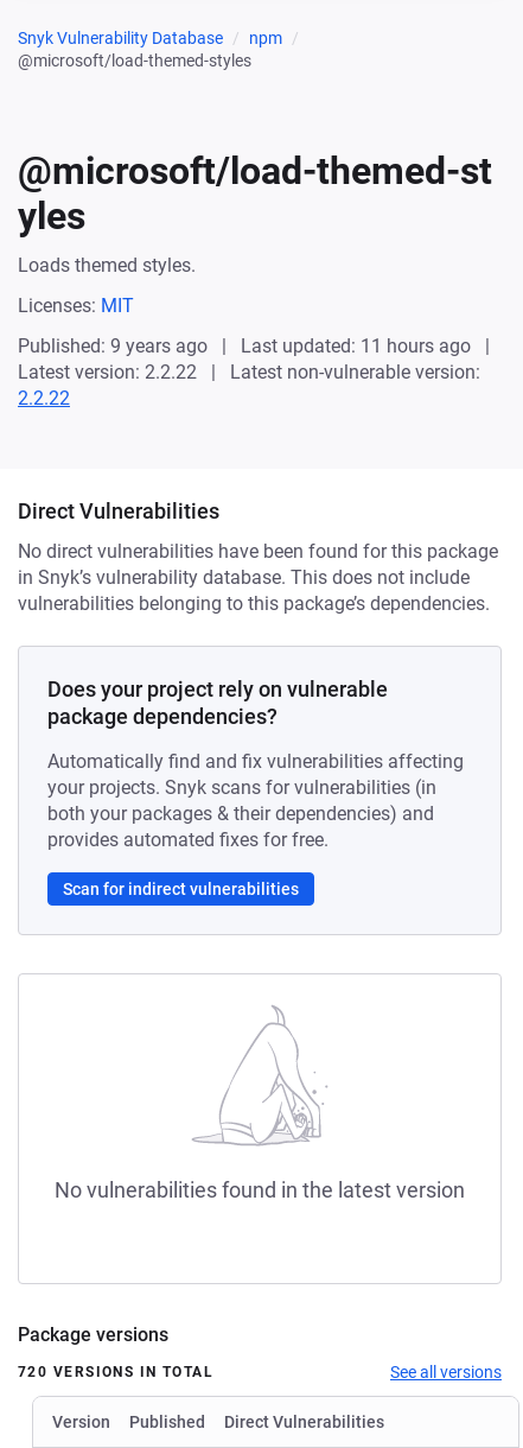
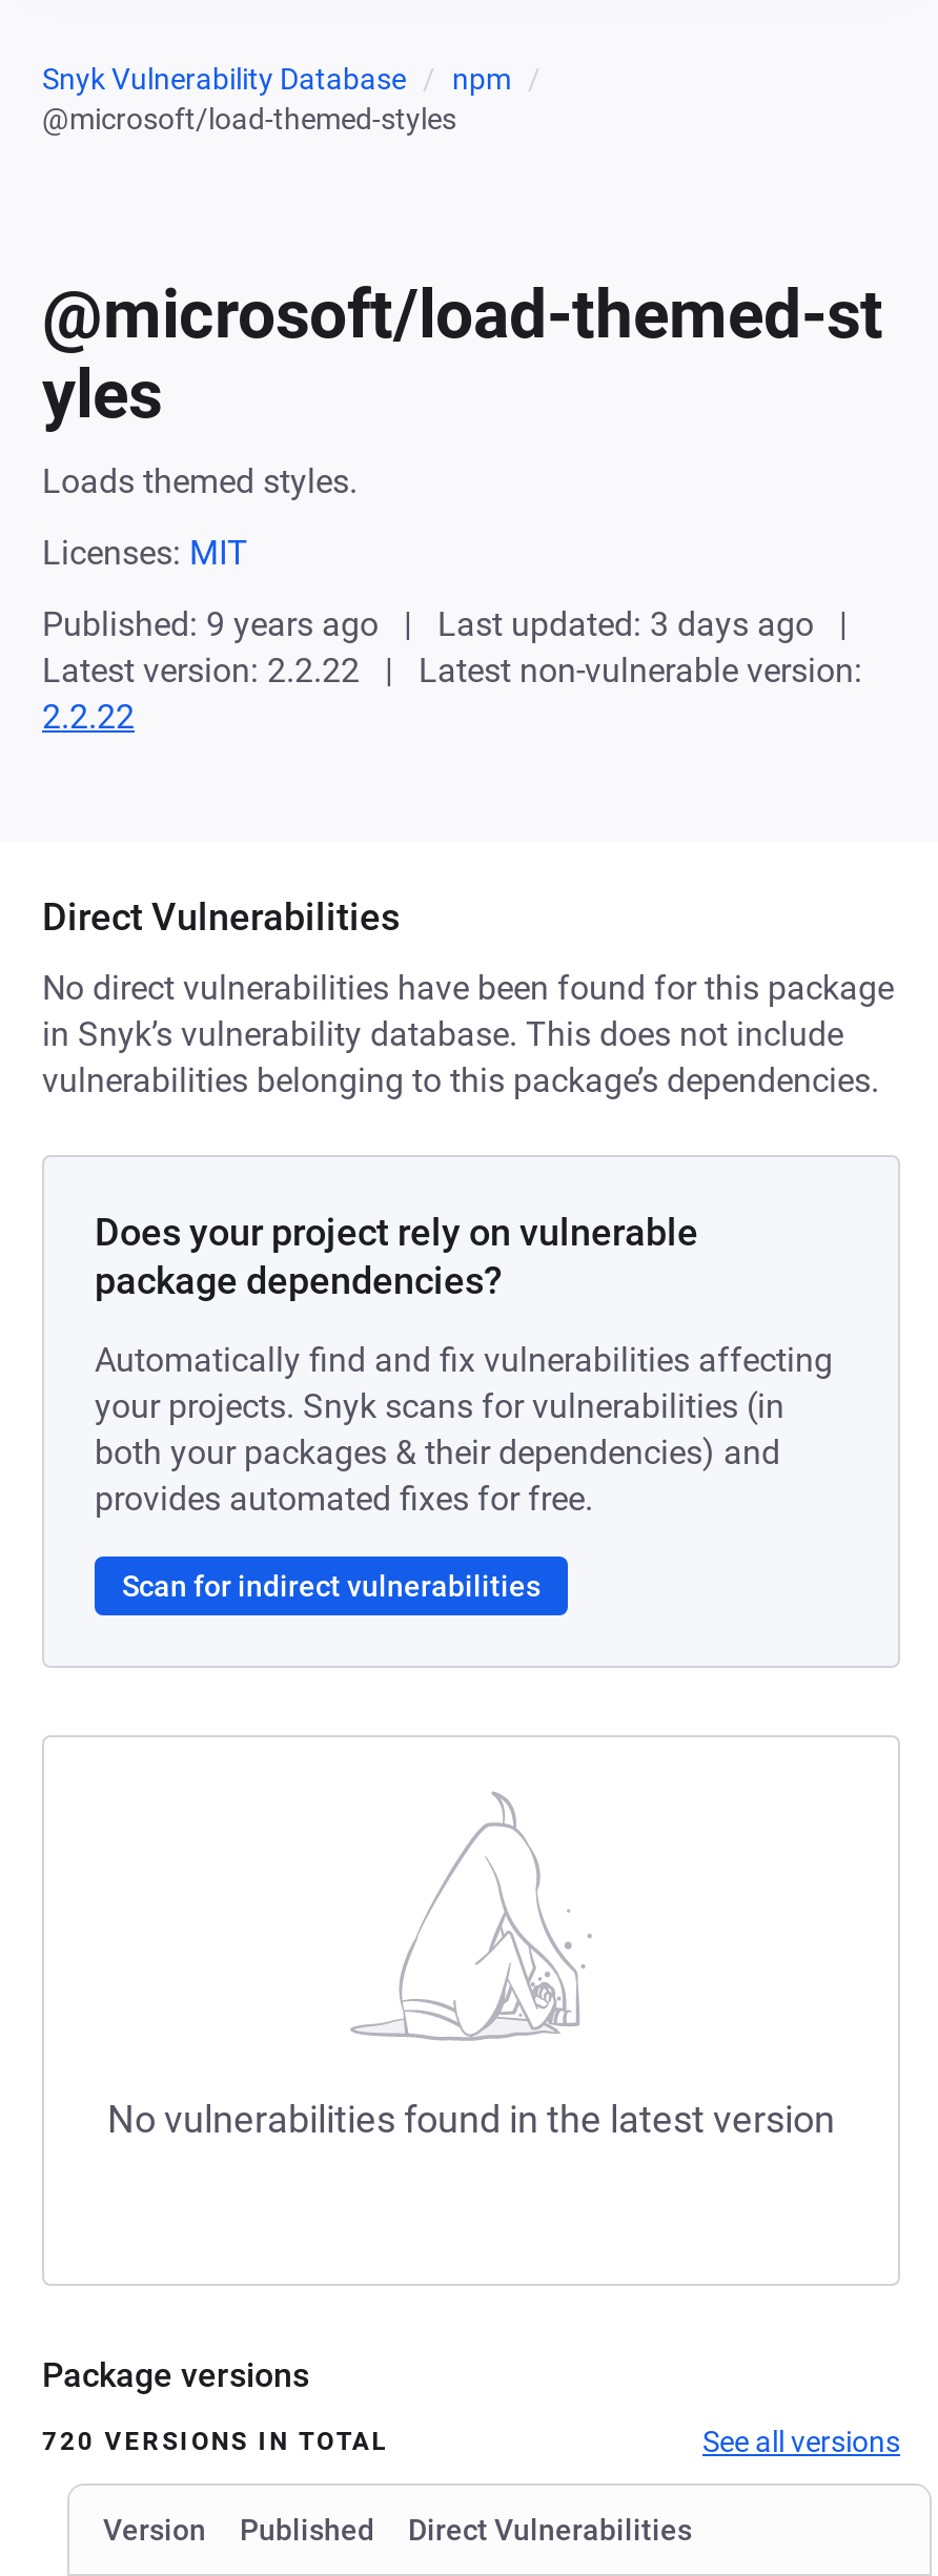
[241,335,471,357] Last updated: 11 hours ago -> [437,604,814,644] Last updated: 3 days ago

